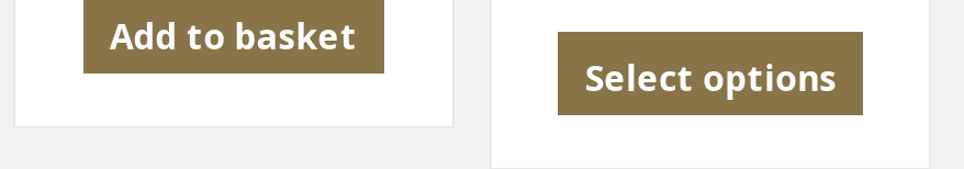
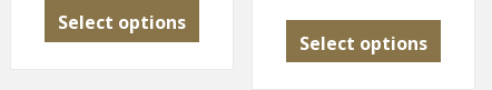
[109,12,357,60] Add to basket -> [58,10,186,35] Select options

